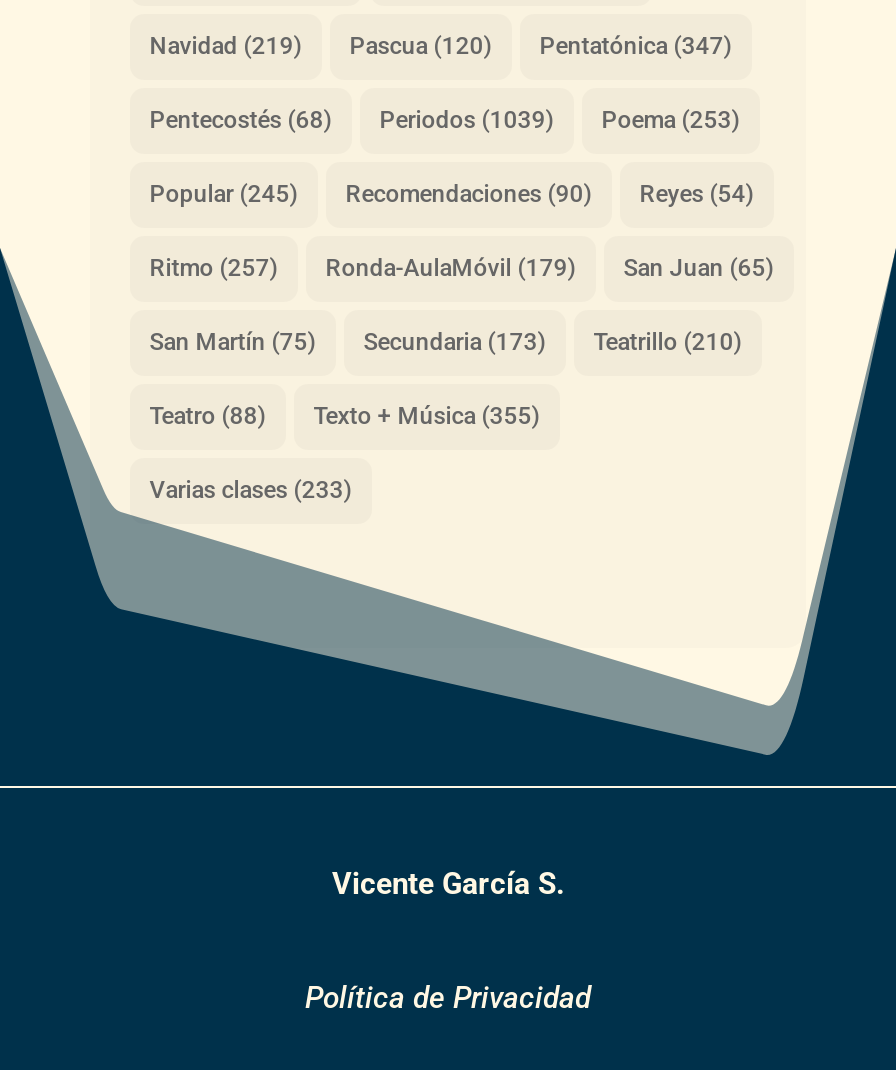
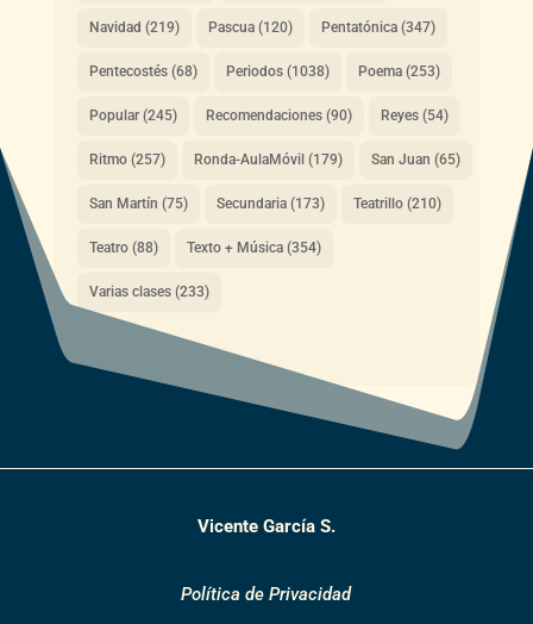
[150,105,740,133] Pentecostés (68) Periodos (1039) Poema (253) -> [89,63,440,79] Pentecostés (68) Periodos (1038) Poema (253)
[150,401,540,429] Teatro (88) Texto + Música (355) -> [89,239,321,256] Teatro (88) Texto + Música (354)

